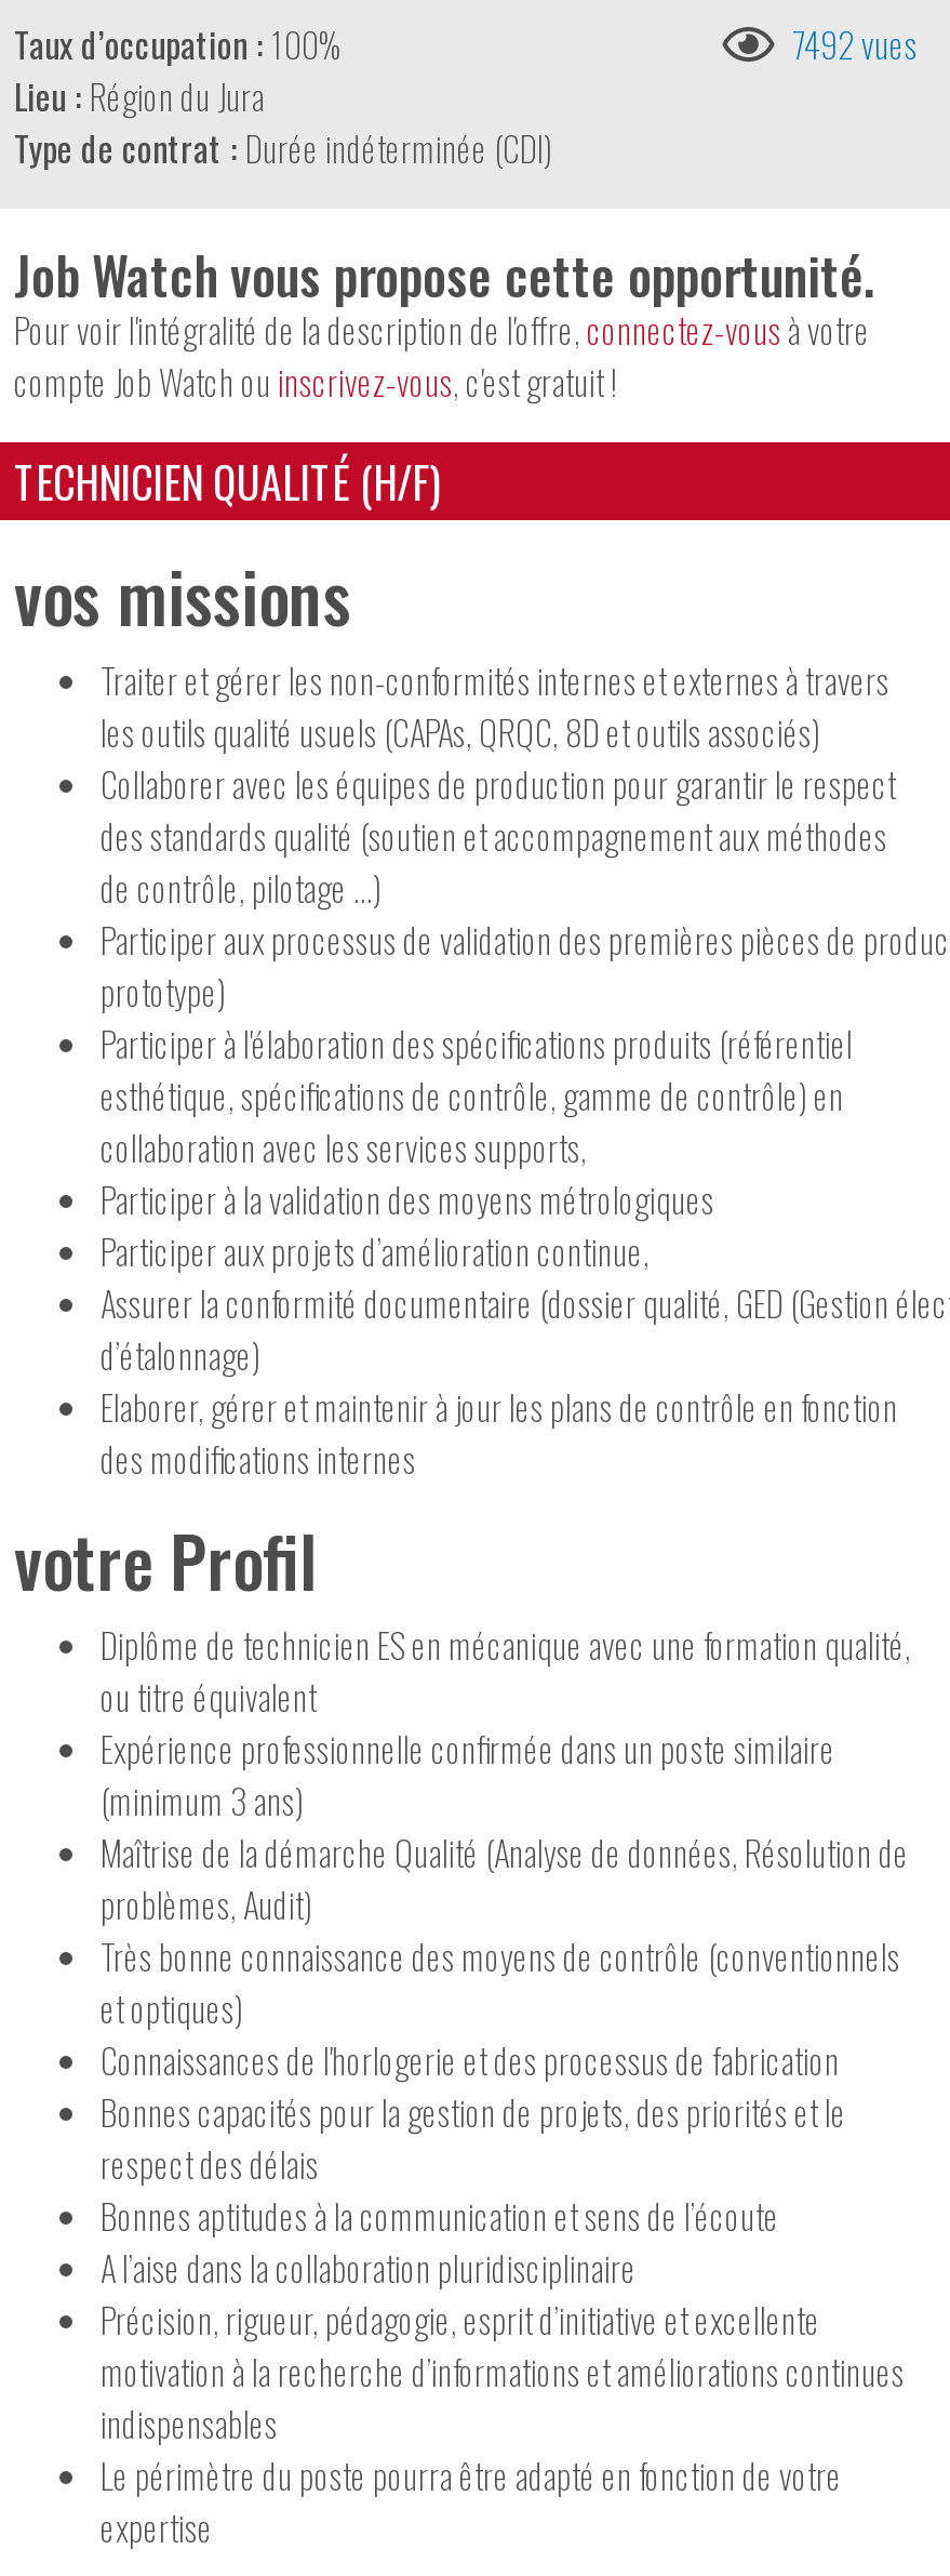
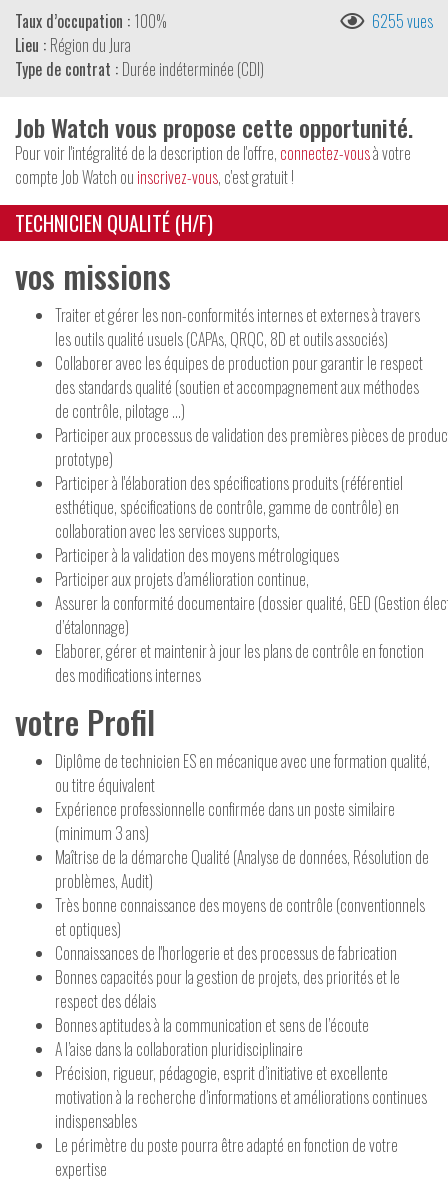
[792,18,918,70] 7492 vues -> [372,9,433,33] 6255 vues

